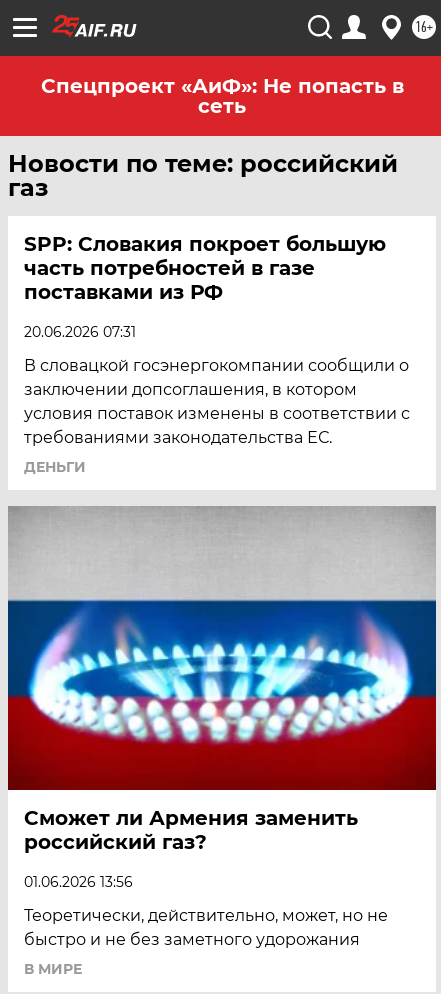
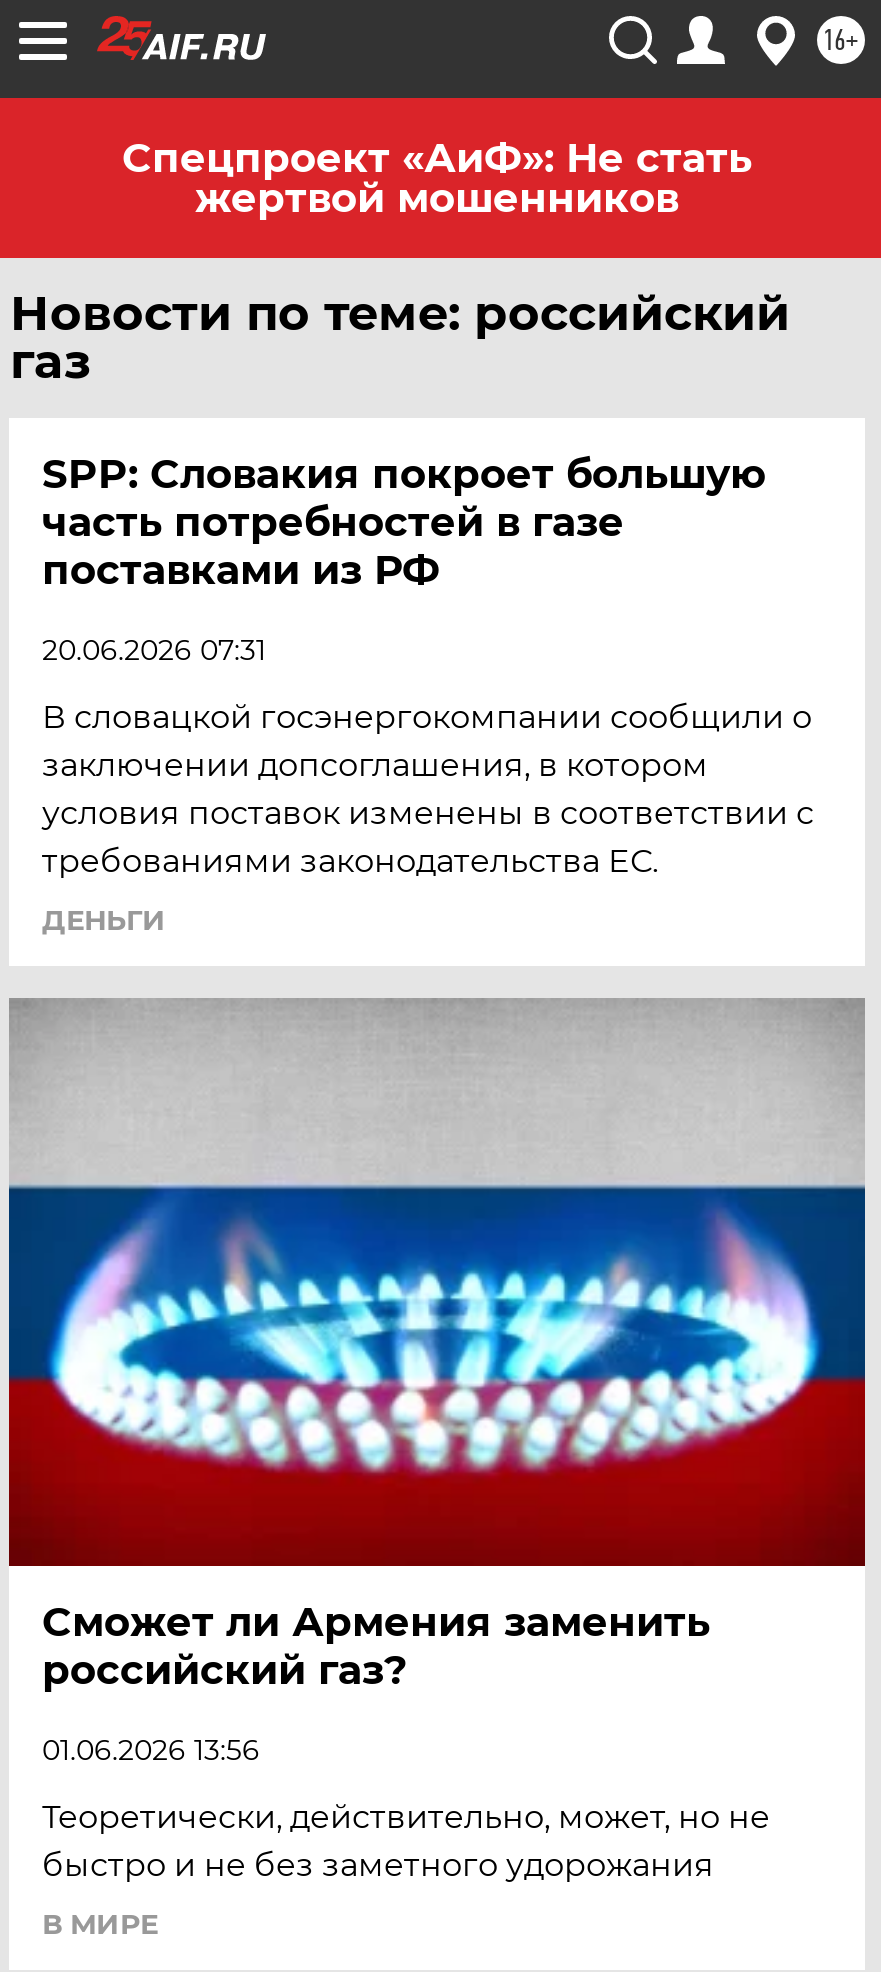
[40,74,403,118] Спецпроект «АиФ»: Не попасть в | сеть -> [122,134,752,222] Спецпроект «АиФ»: Не стать | жертвой мошенников

